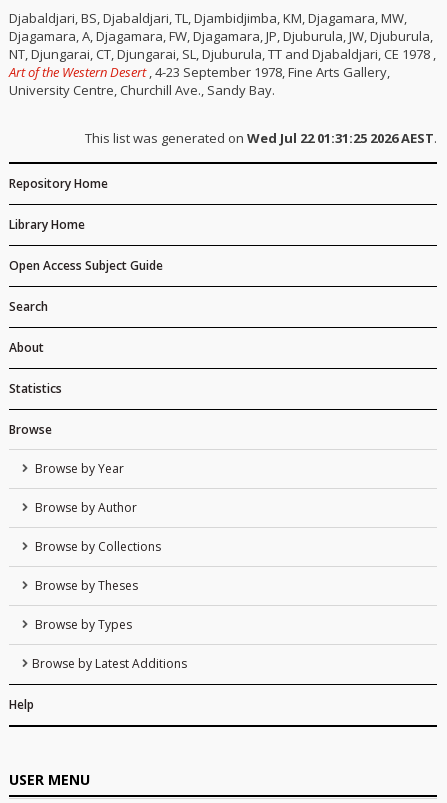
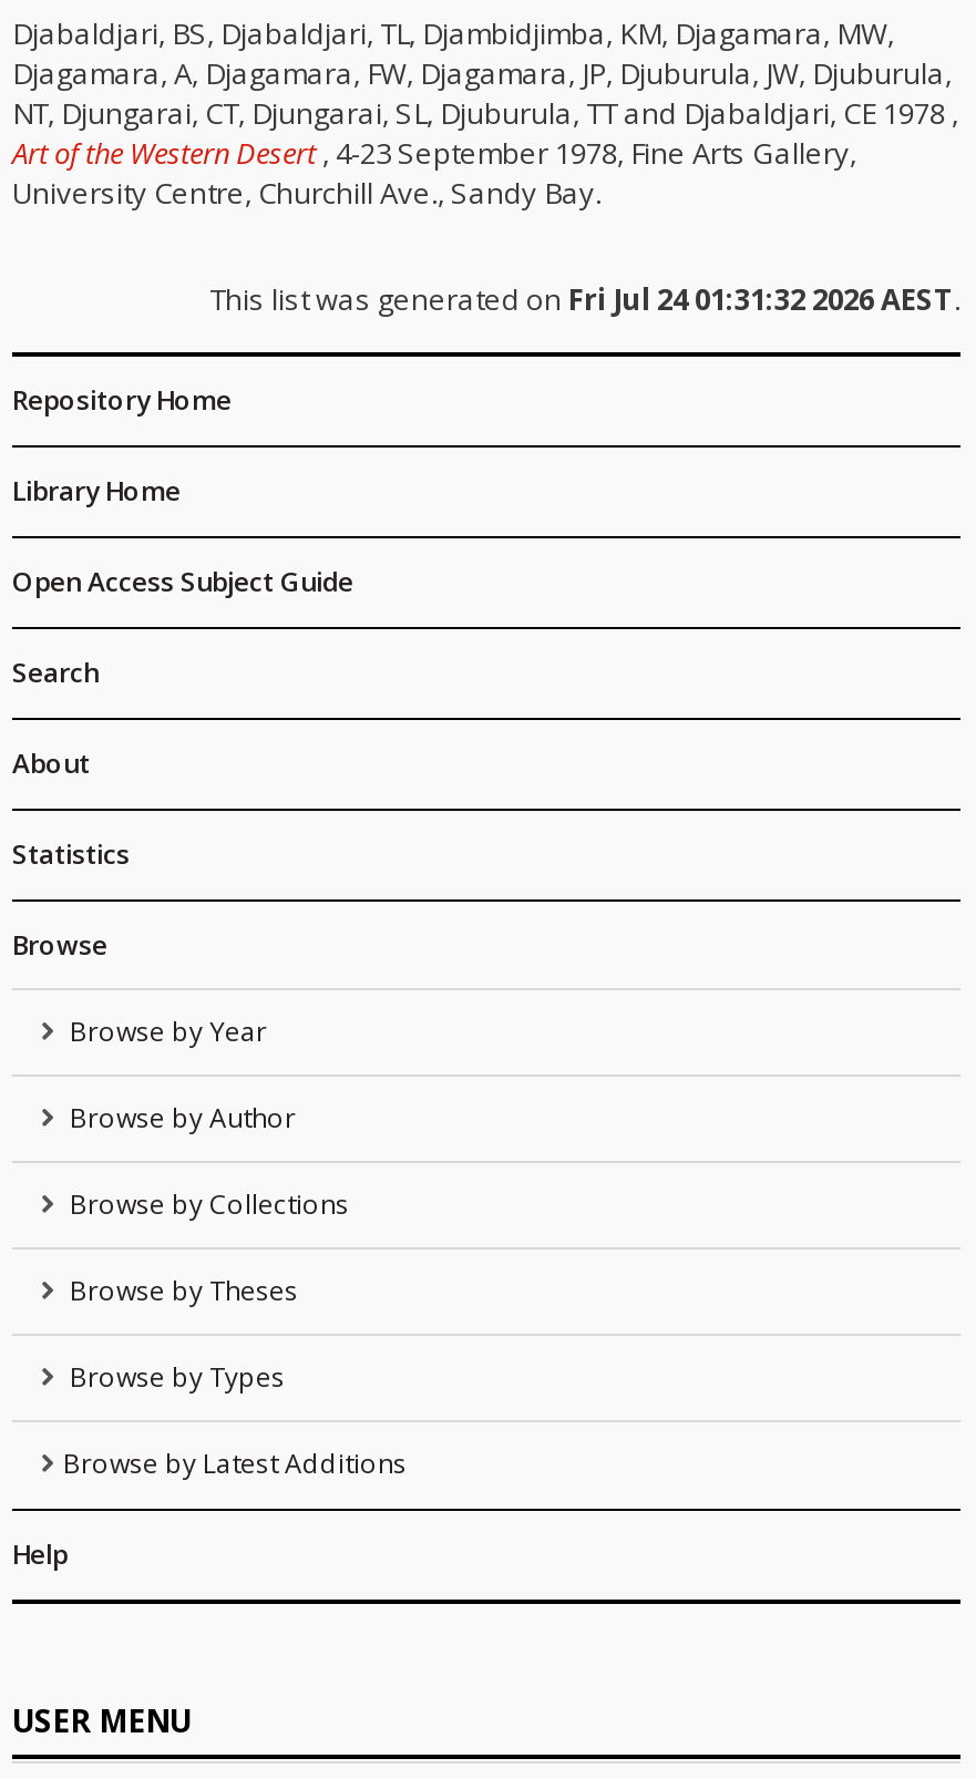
[85,129,437,147] This list was generated on Wed Jul 22 01:31:25 2026 AEST. -> [209,279,960,319] This list was generated on Fri Jul 24 01:31:32 2026 AEST.

